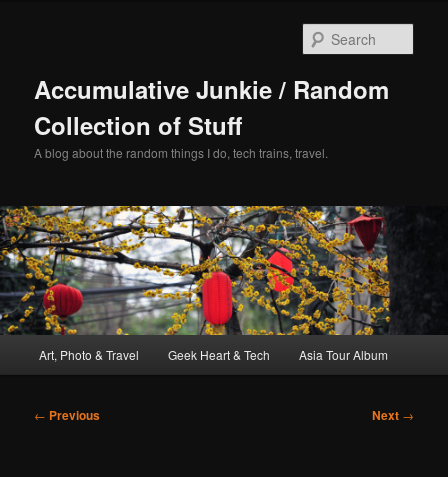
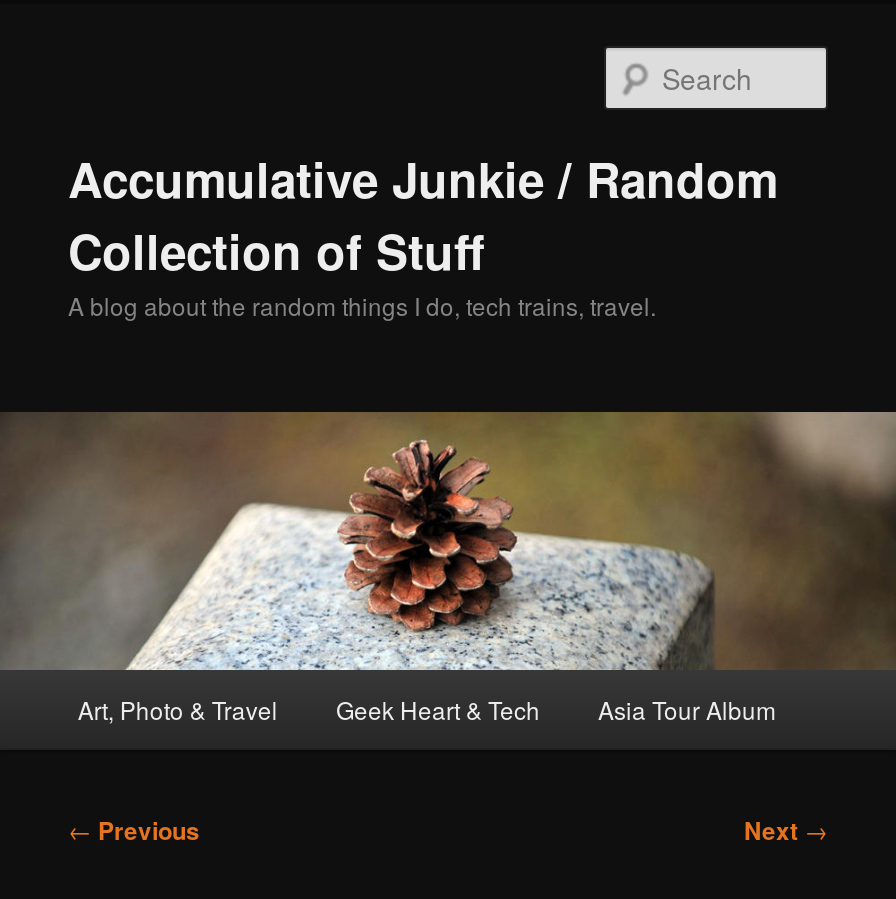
[3,205,445,336] [image] -> [6,410,890,672] [image]

